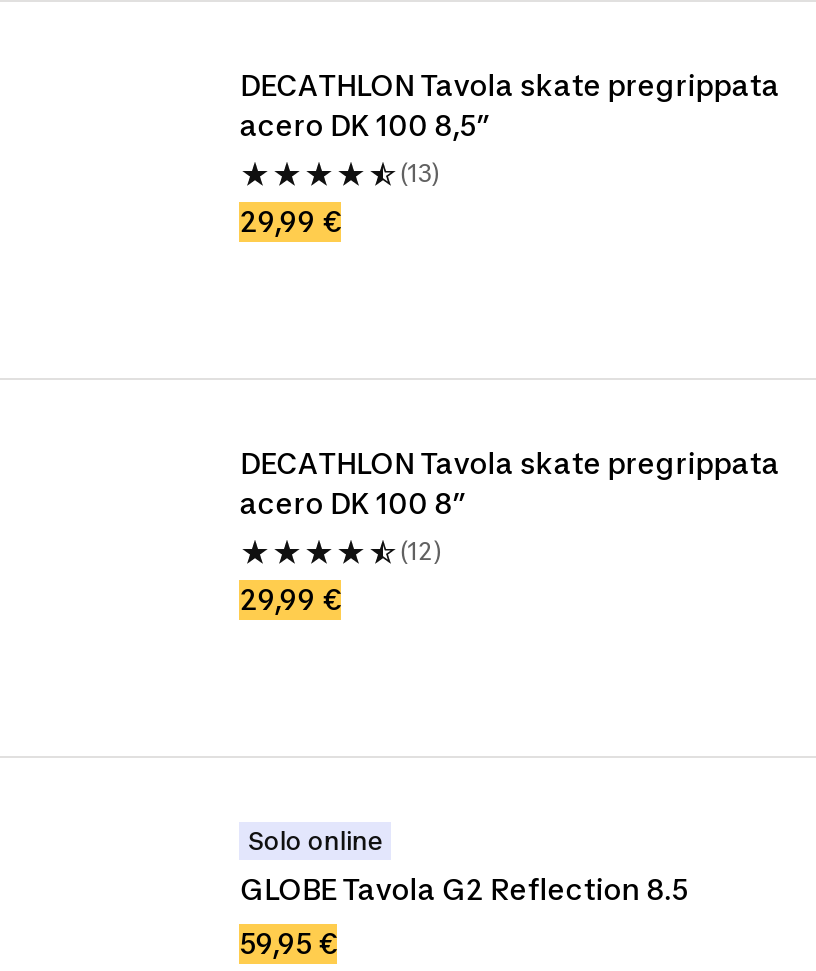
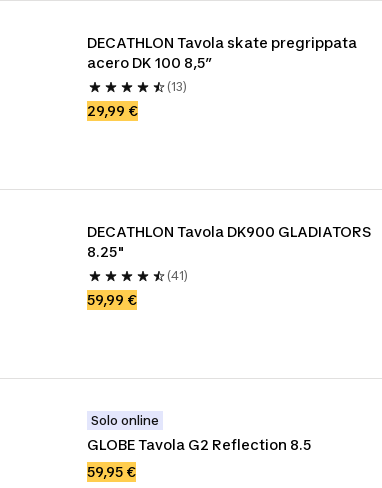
[240,446,780,520] DECATHLON Tavola skate pregrippata | acero DK 100 8” -> [87,223,371,260] DECATHLON Tavola DK900 GLADIATORS | 8.25"
[400,536,442,566] (12) -> [167,268,188,283] (41)
[240,582,342,616] 29,99 € -> [87,291,137,308] 59,99 €

